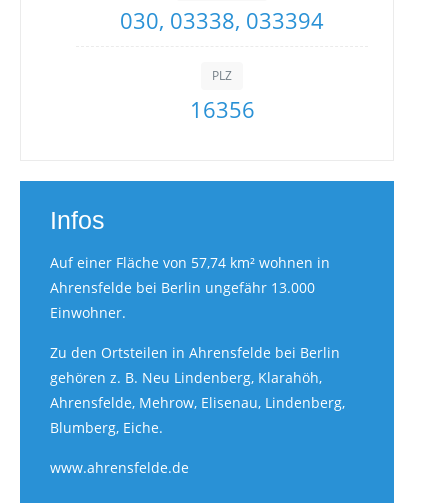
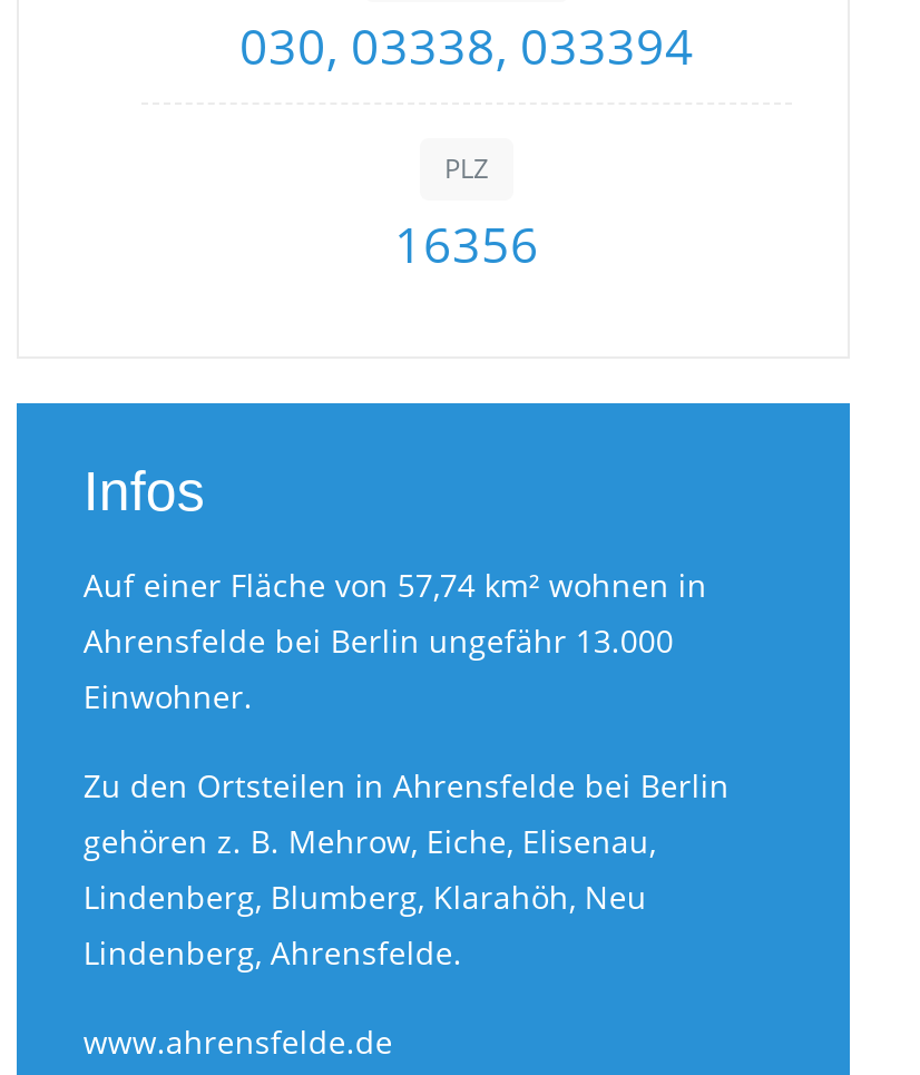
[50,368,345,437] gehören z. B. Neu Lindenberg, Klarahöh, | Ahrensfelde, Mehrow, Elisenau, Lindenberg, | Blumberg, Eiche. -> [83,820,656,974] gehören z. B. Mehrow, Eiche, Elisenau, | Lindenberg, Blumberg, Klarahöh, Neu | Lindenberg, Ahrensfelde.

